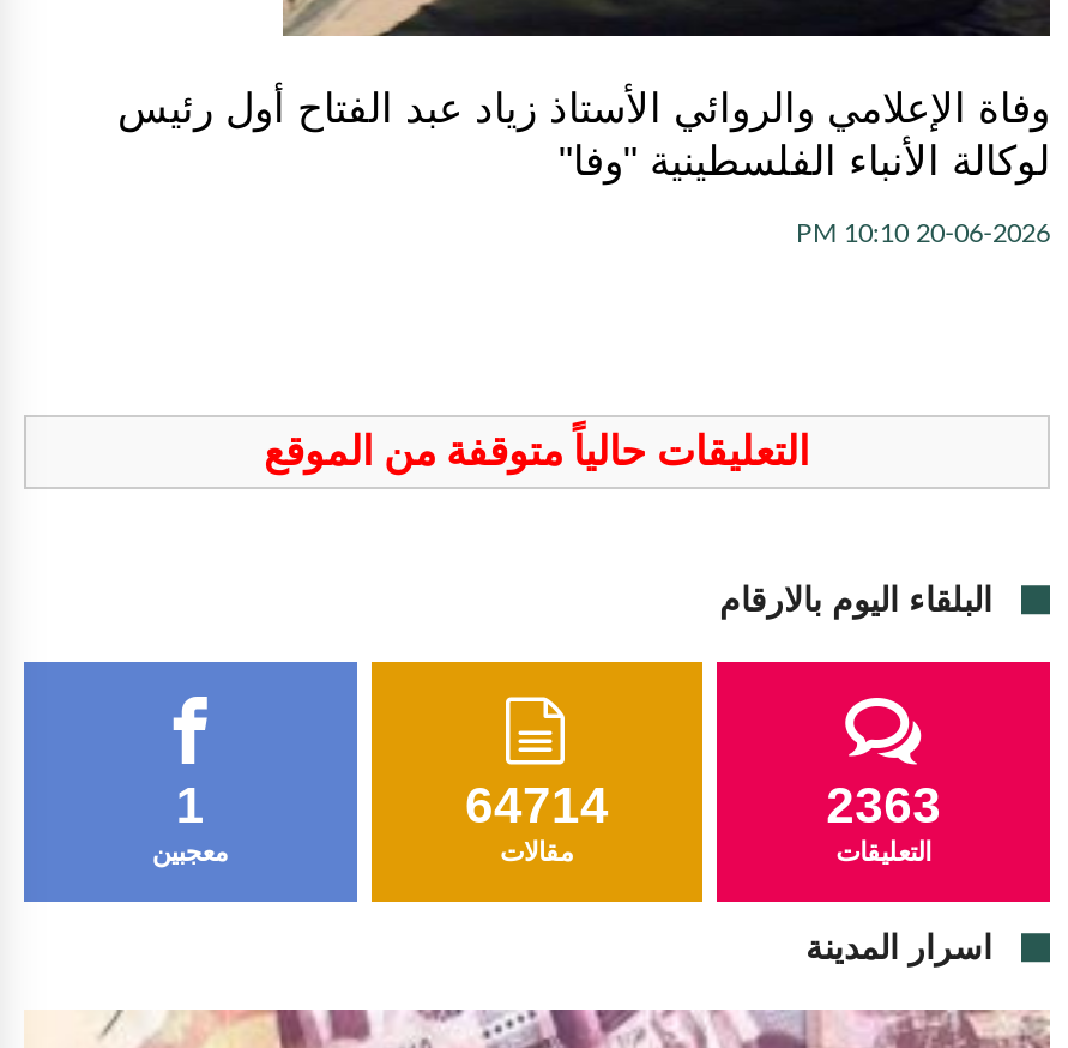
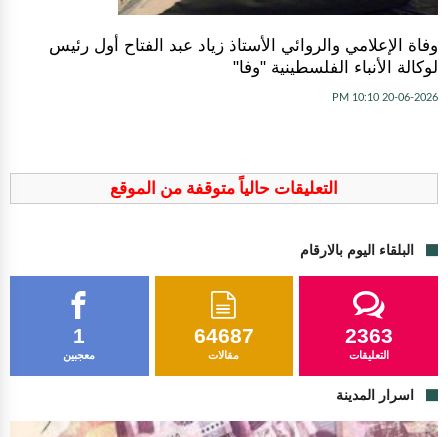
[465,777,609,832] 64714 -> [194,324,254,347] 64687

